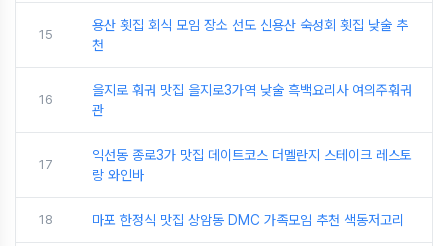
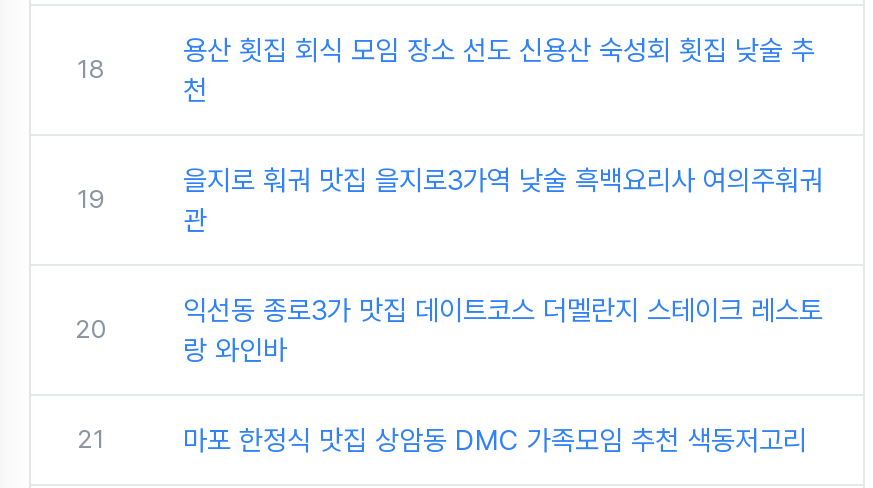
[39,27,53,42] 15 -> [77,54,105,84] 18
[39,92,53,107] 16 -> [77,184,105,214] 19
[39,157,53,172] 17 -> [75,314,107,344] 20
[39,212,53,227] 18 -> [77,424,105,454] 21

